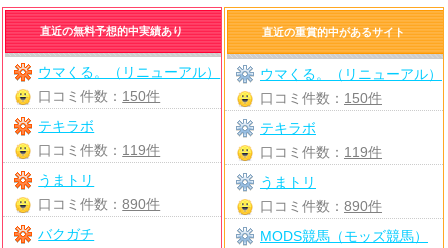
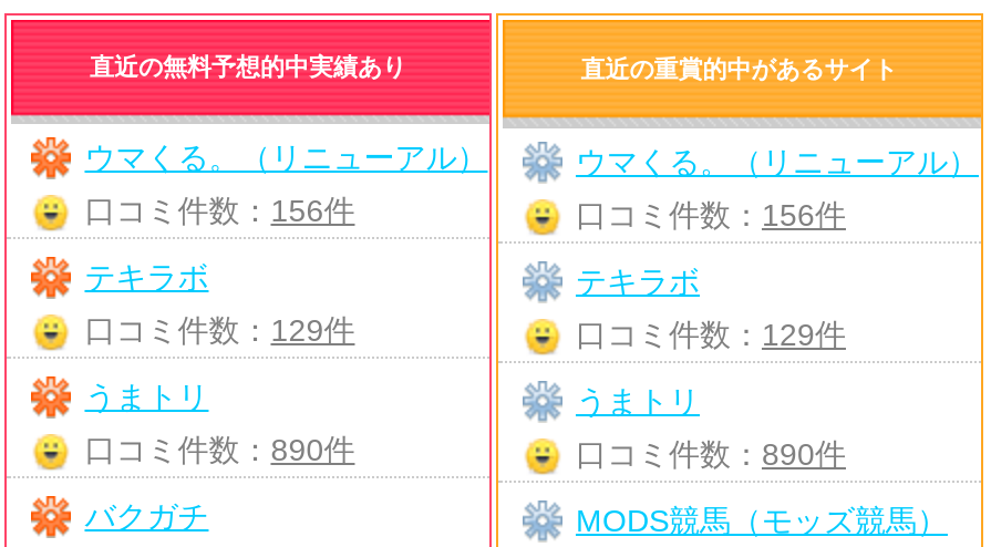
[38,88,160,104] 口コミ件数：150件 -> [85,193,355,228] 口コミ件数：156件
[260,90,382,106] 口コミ件数：150件 -> [576,197,846,233] 口コミ件数：156件
[38,142,160,158] 口コミ件数：119件 -> [85,312,355,348] 口コミ件数：129件
[260,144,382,160] 口コミ件数：119件 -> [576,317,846,352] 口コミ件数：129件

